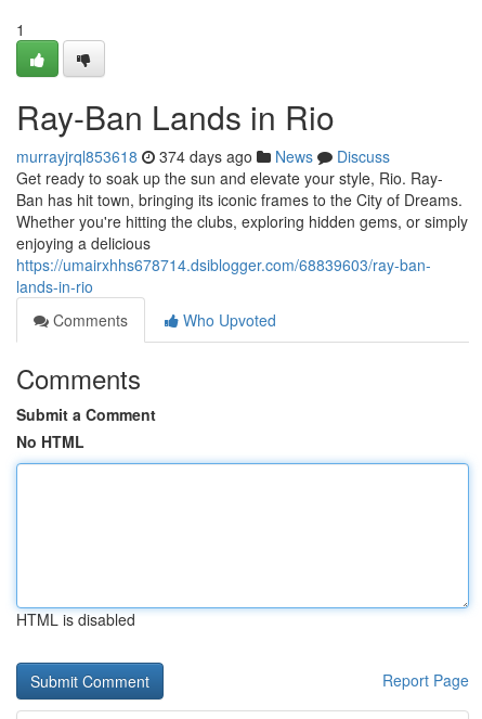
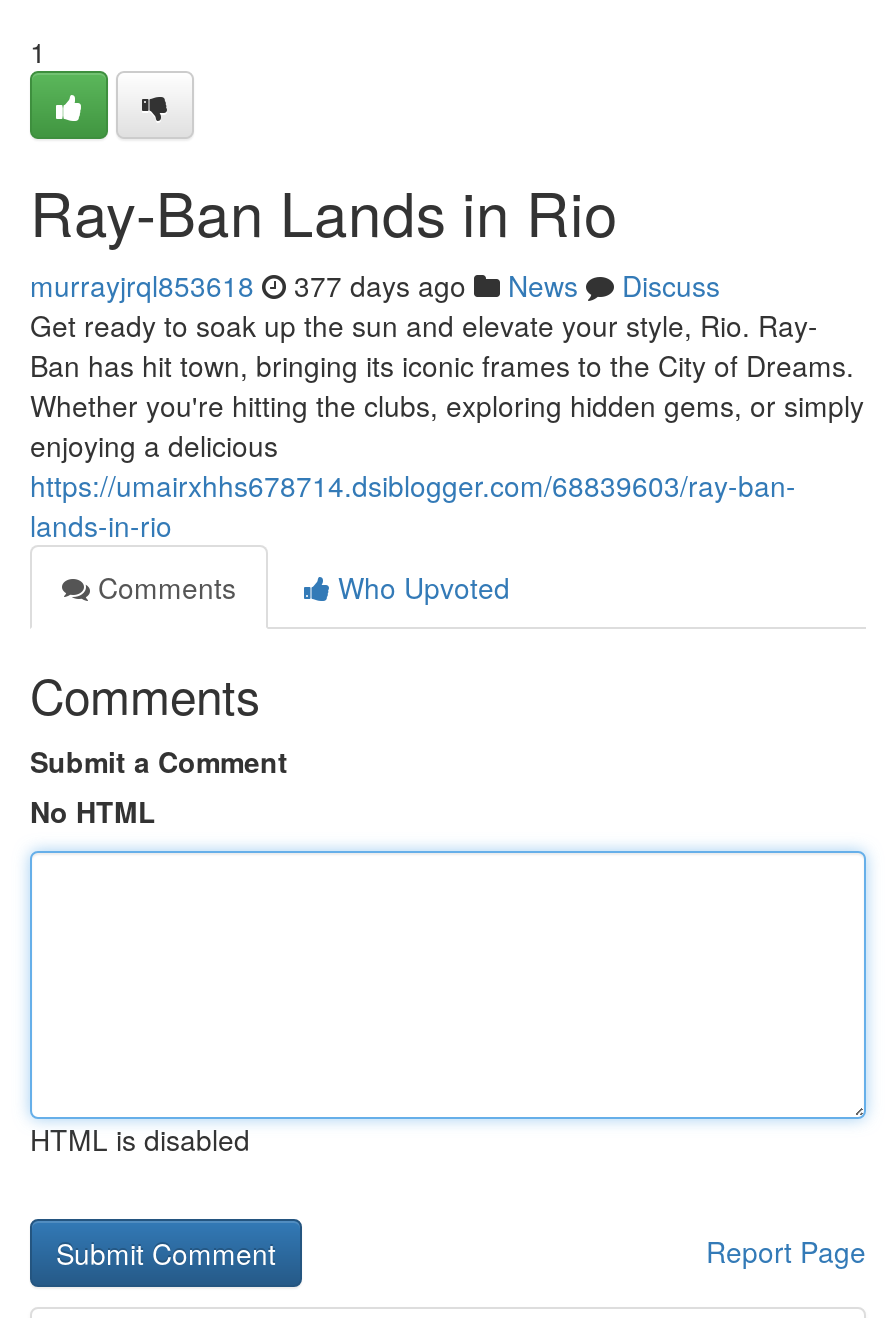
[16,145,390,167] murrayjrql853618 374 days ago News Discuss -> [30,265,720,305] murrayjrql853618 377 days ago News Discuss

